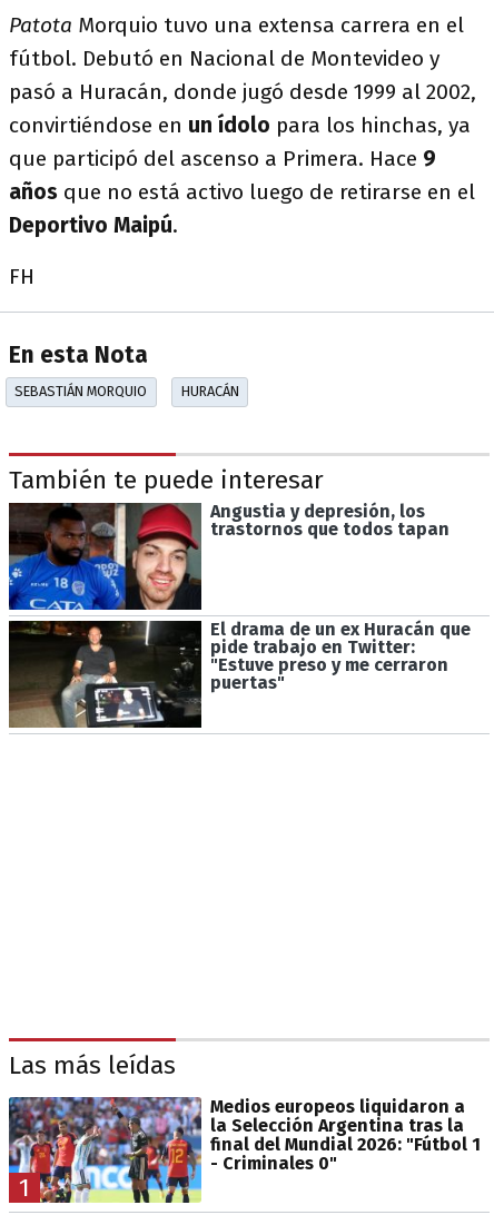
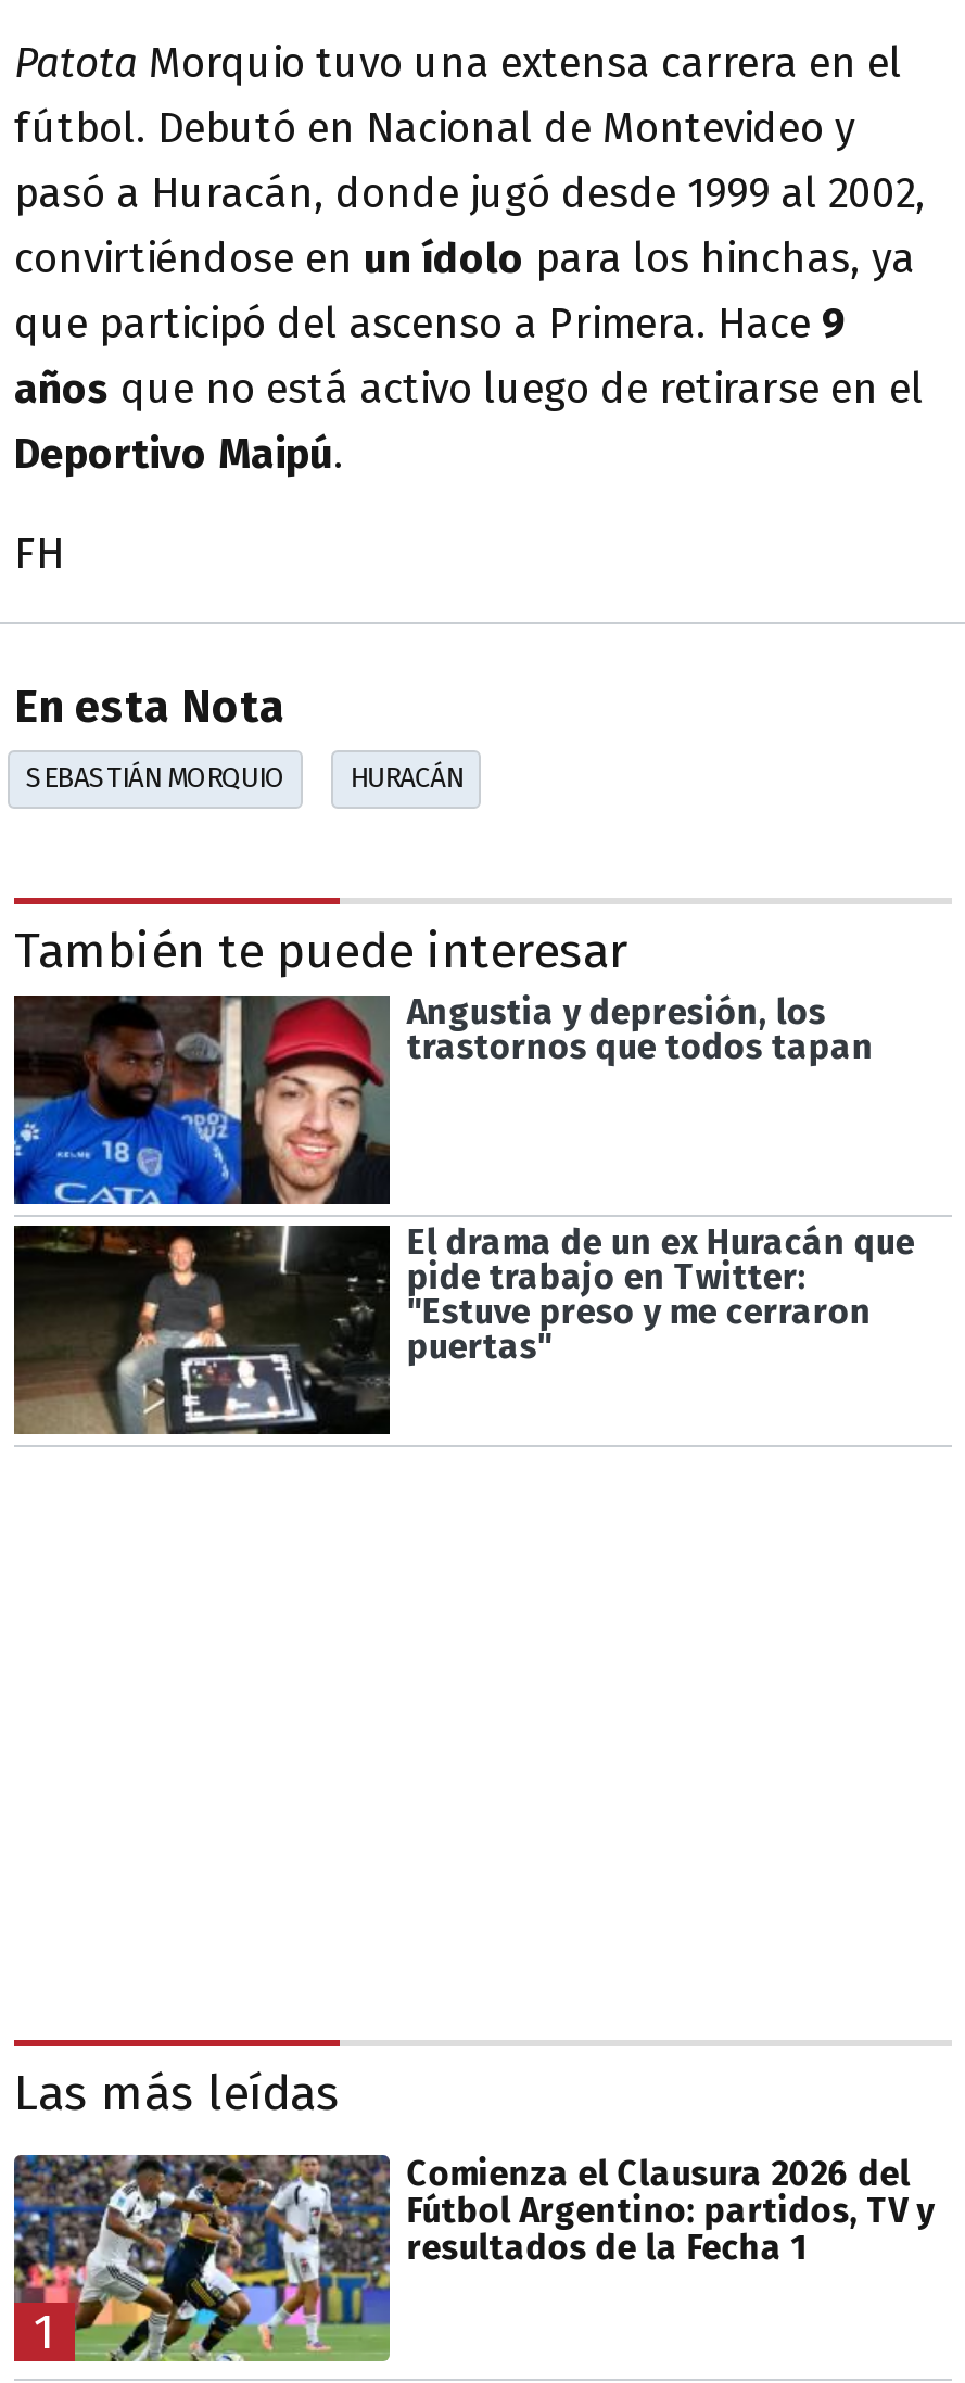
[8,1096,480,1204] [image] | Medios europeos liquidaron a | la Selección Argentina tras la | final del Mundial 2026: "Fútbol 1 | - Criminales 0" -> [12,2152,934,2363] [image] | Comienza el Clausura 2026 del | Fútbol Argentino: partidos, TV y | resultados de la Fecha 1

